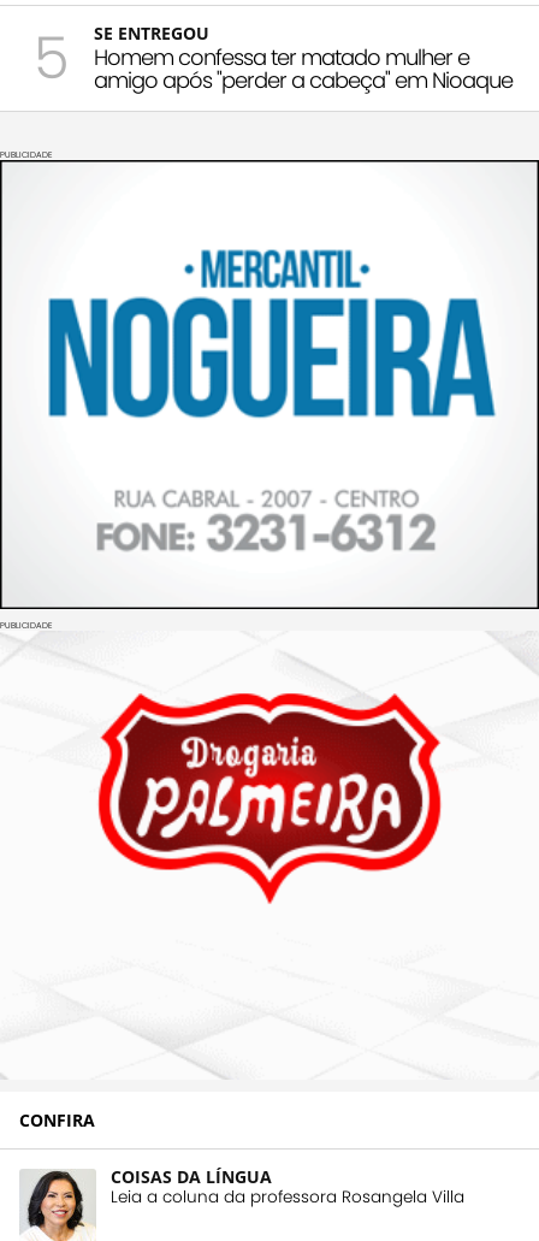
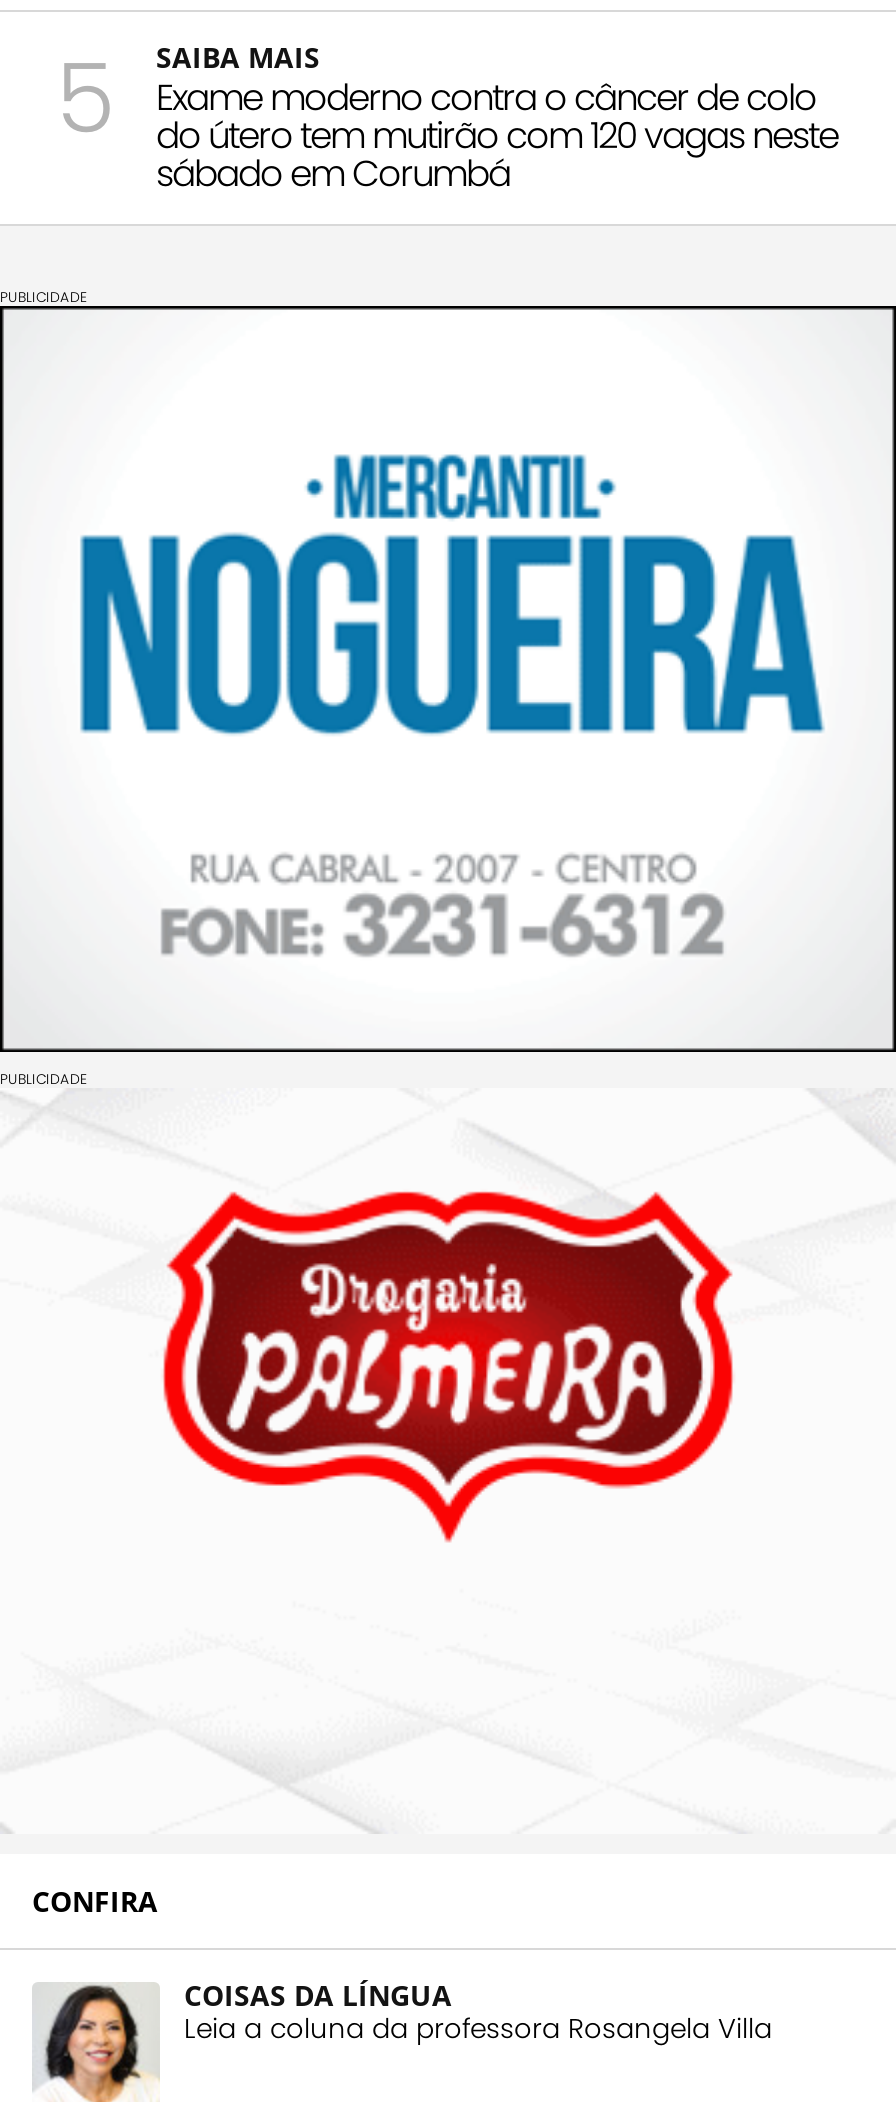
[94,21,513,95] SE ENTREGOU | Homem confessa ter matado mulher e | amigo após "perder a cabeça" em Nioaque -> [156,37,838,197] SAIBA MAIS | Exame moderno contra o câncer de colo | do útero tem mutirão com 120 vagas neste | sábado em Corumbá

